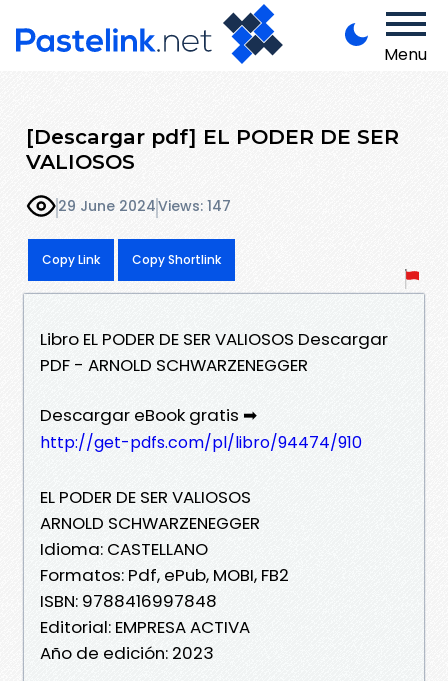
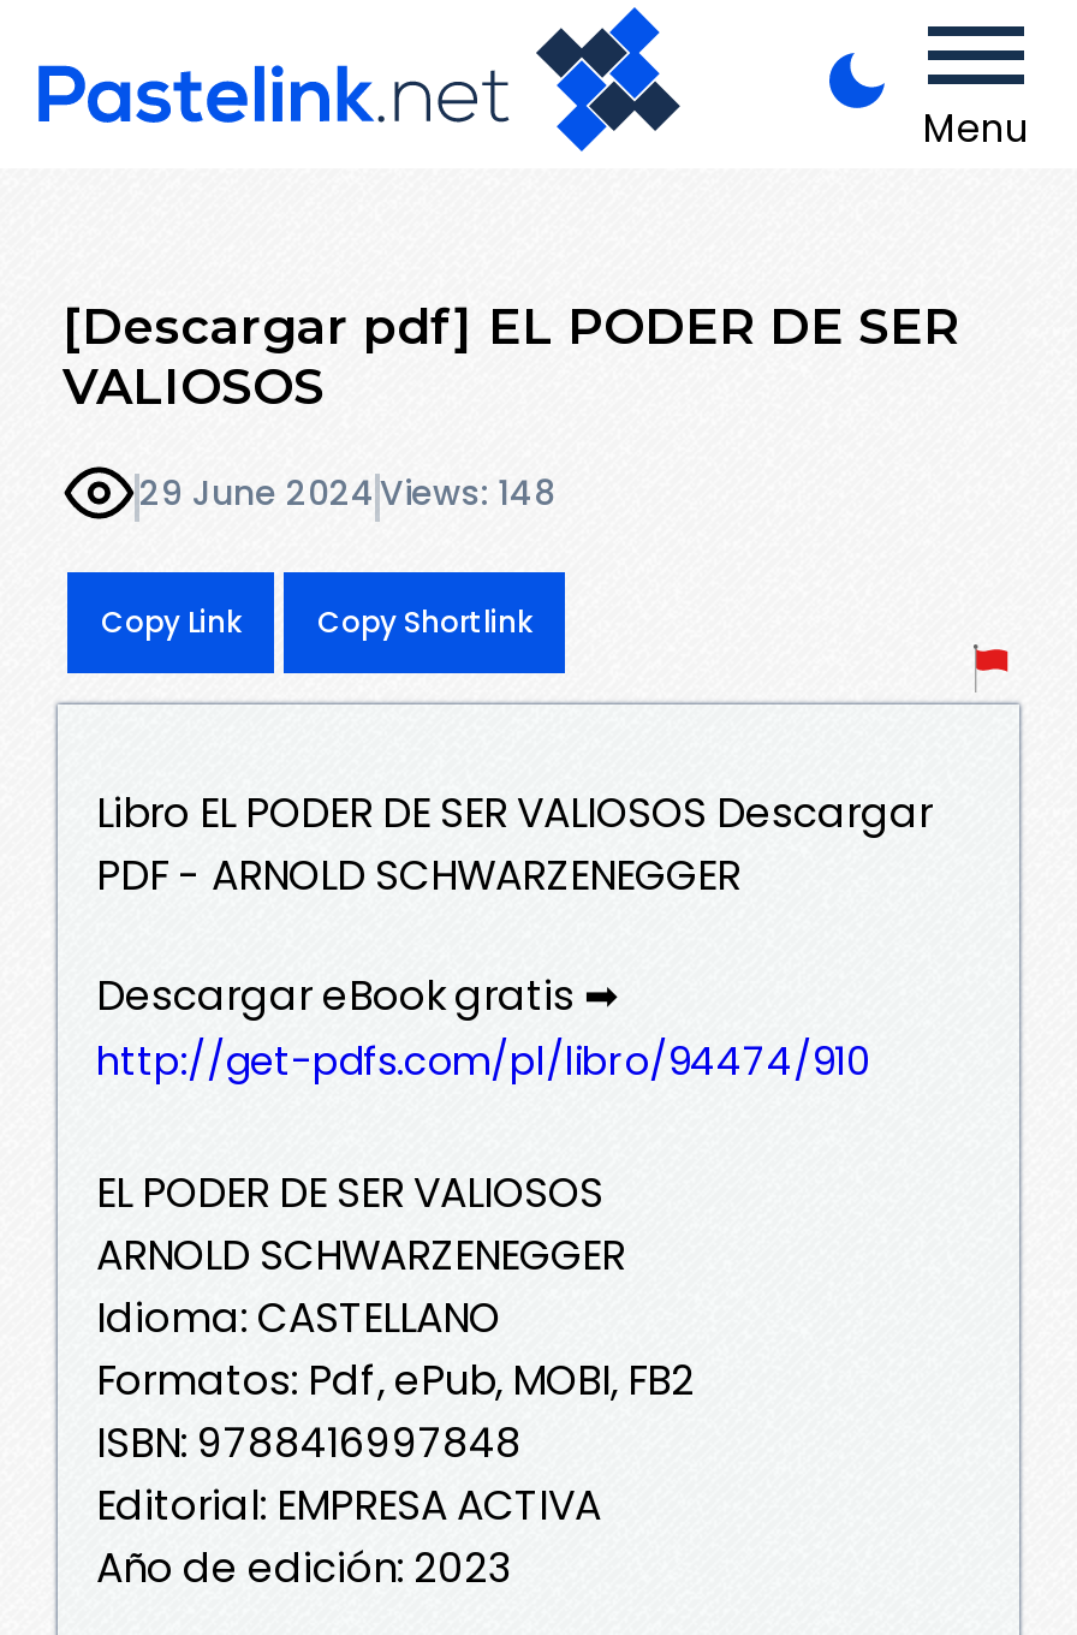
[58,196,231,216] 29 June 2024 Views: 147 -> [139,470,555,518] 29 June 2024 Views: 148

